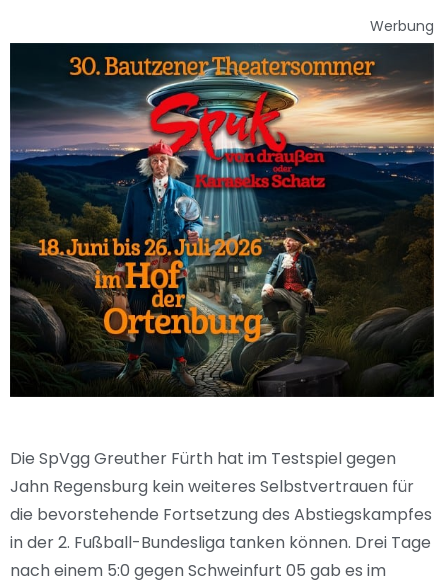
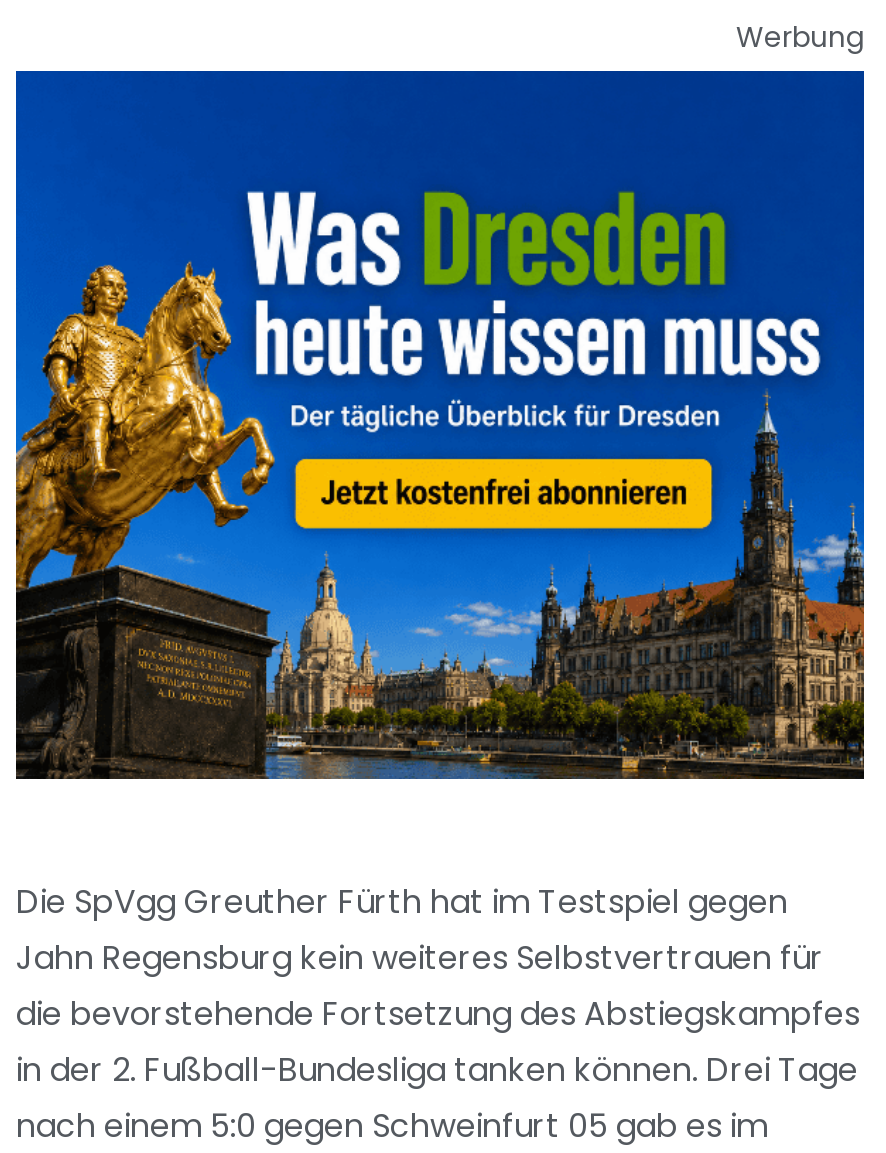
[9,42,435,398] [image] -> [14,69,866,781] [image]

